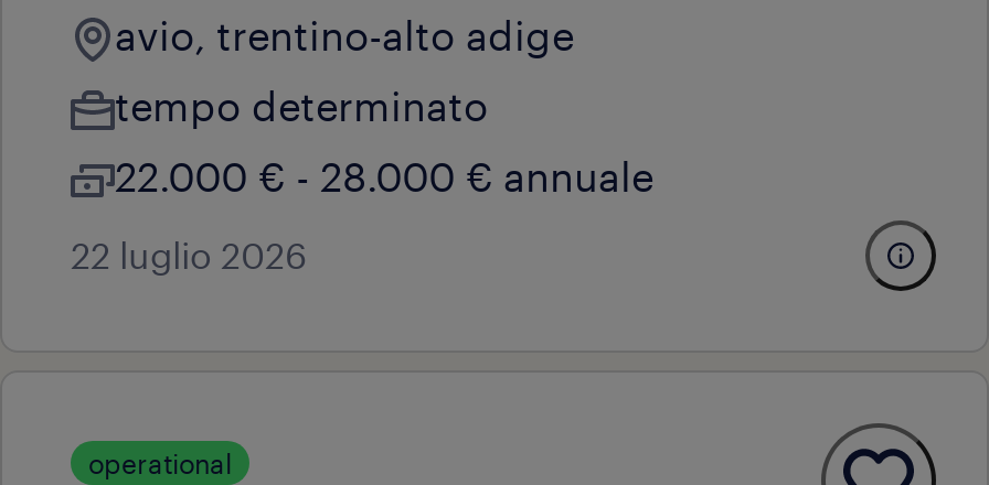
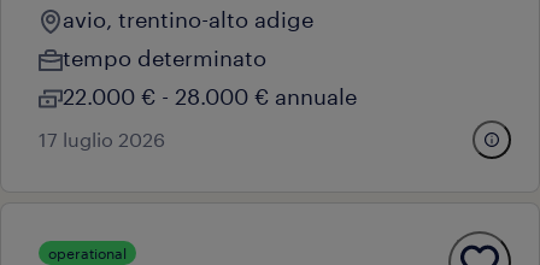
[71,234,307,276] 22 luglio 2026 -> [39,128,165,151] 17 luglio 2026

